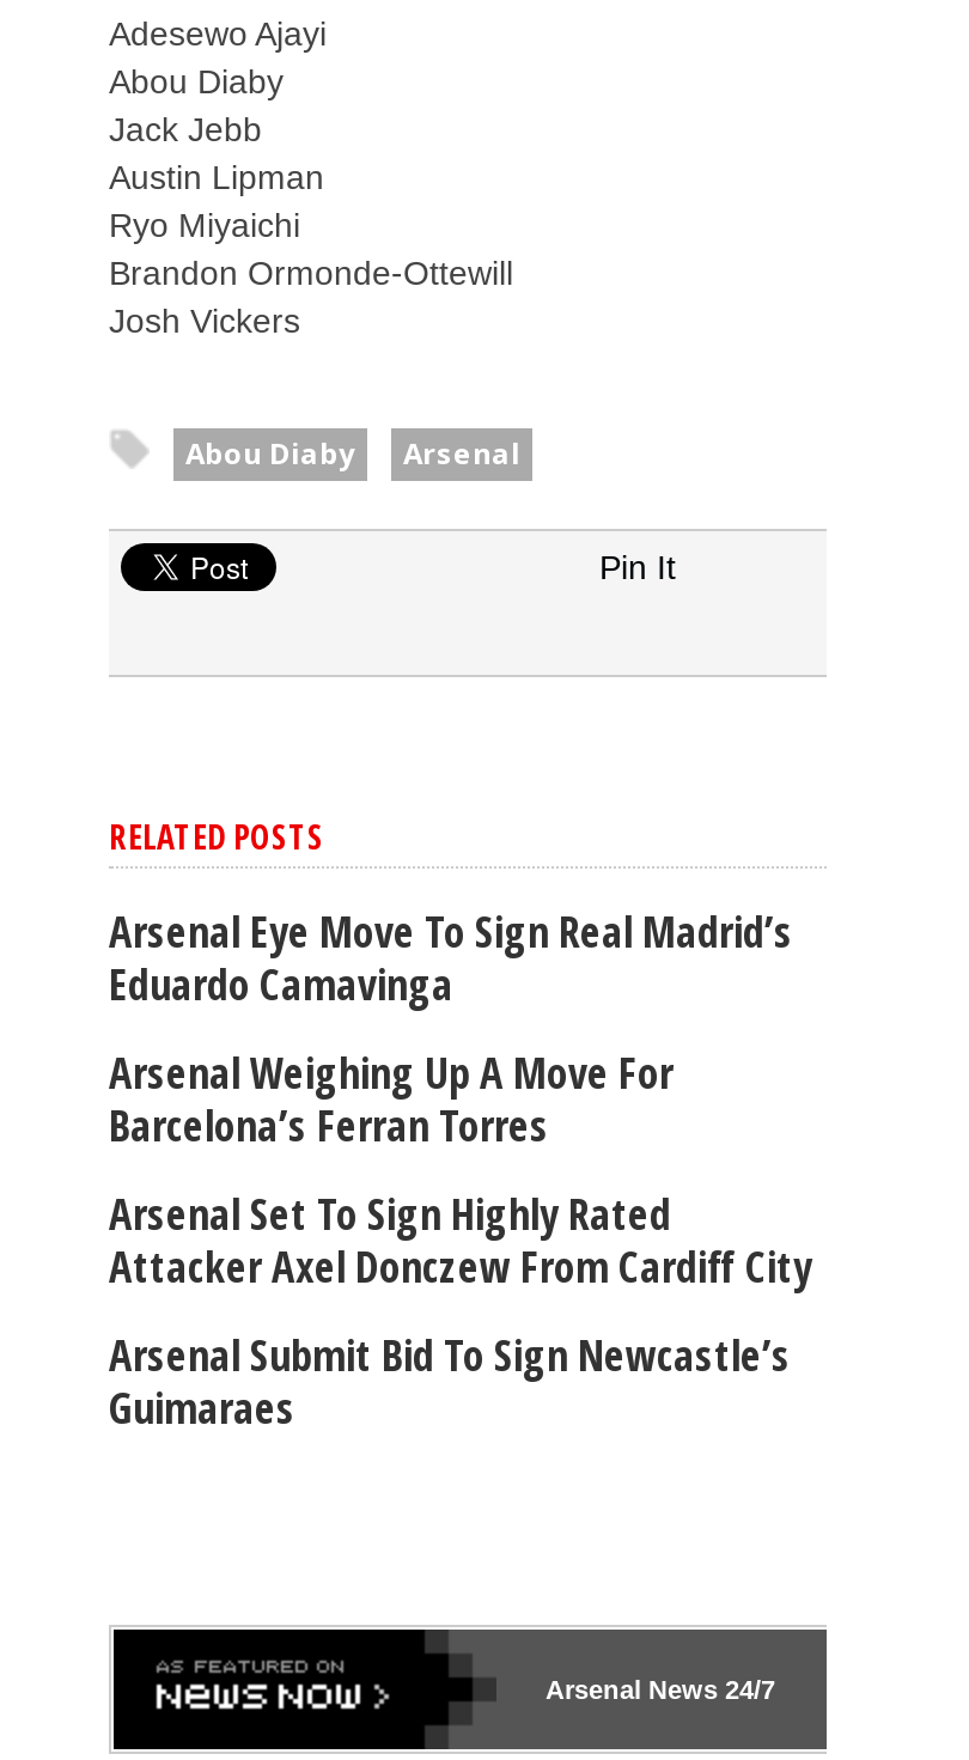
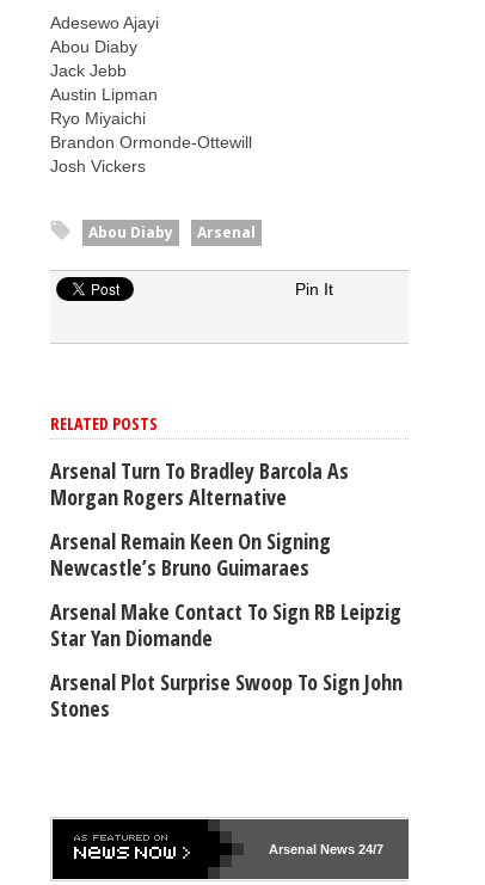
[109,903,793,1013] Arsenal Eye Move To Sign Real Madrid’s | Eduardo Camavinga -> [50,457,349,512] Arsenal Turn To Bradley Barcola As | Morgan Rogers Alternative
[109,1044,674,1154] Arsenal Weighing Up A Move For | Barcelona’s Ferran Torres -> [50,527,331,582] Arsenal Remain Keen On Signing | Newcastle’s Bruno Guimaraes
[109,1185,812,1296] Arsenal Set To Sign Highly Rated | Attacker Axel Donczew From Cardiff City -> [50,598,401,653] Arsenal Make Contact To Sign RB Leipzig | Star Yan Diomande
[109,1327,791,1437] Arsenal Submit Bid To Sign Newcastle’s | Guimaraes -> [50,668,403,723] Arsenal Plot Surprise Swoop To Sign John | Stones

